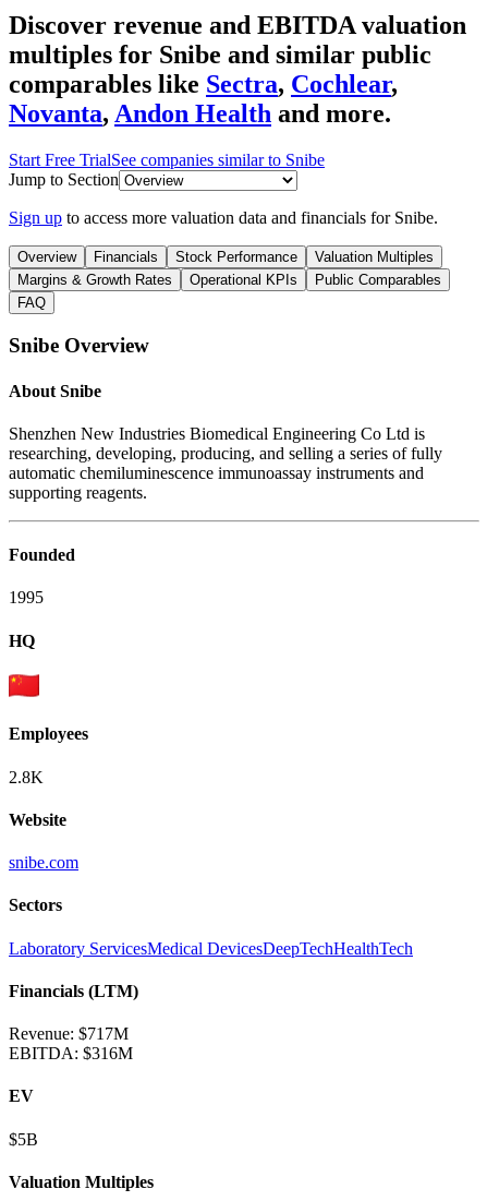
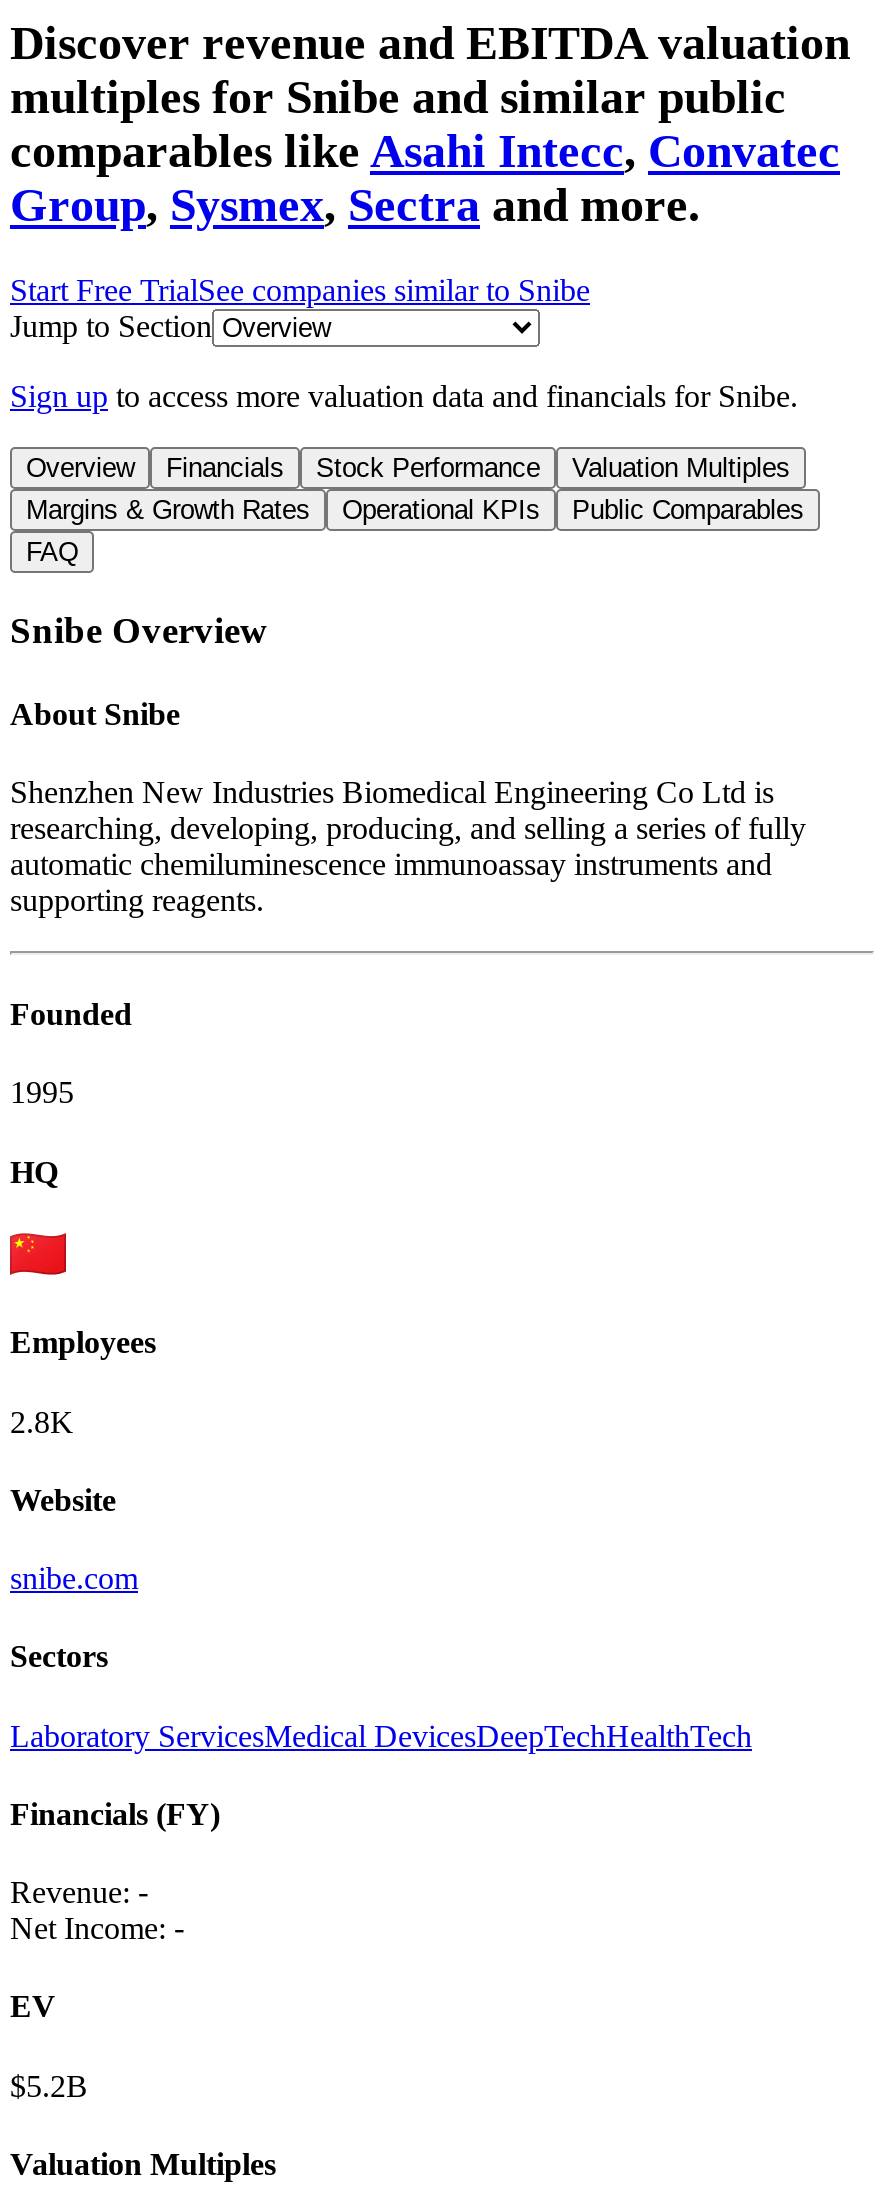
[9,70,398,127] comparables like Sectra, Cochlear, | Novanta, Andon Health and more. -> [10,125,840,231] comparables like Asahi Intecc, Convatec | Group, Sysmex, Sectra and more.
[9,982,138,1000] Financials (LTM) -> [10,1797,220,1831] Financials (FY)
[9,1024,133,1063] Revenue: $717M | EBITDA: $316M -> [10,1875,184,1945] Revenue: - | Net Income: -
[9,1130,38,1148] $5B -> [10,2068,88,2102] $5.2B

